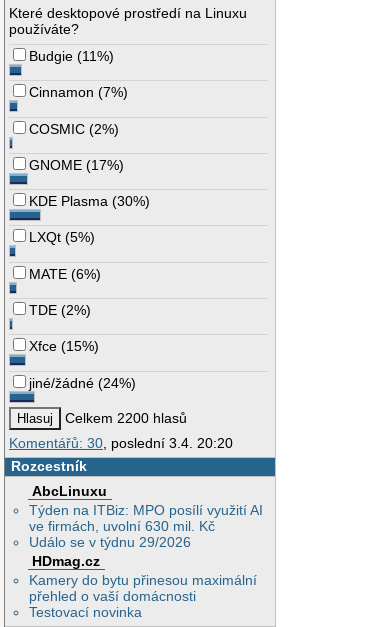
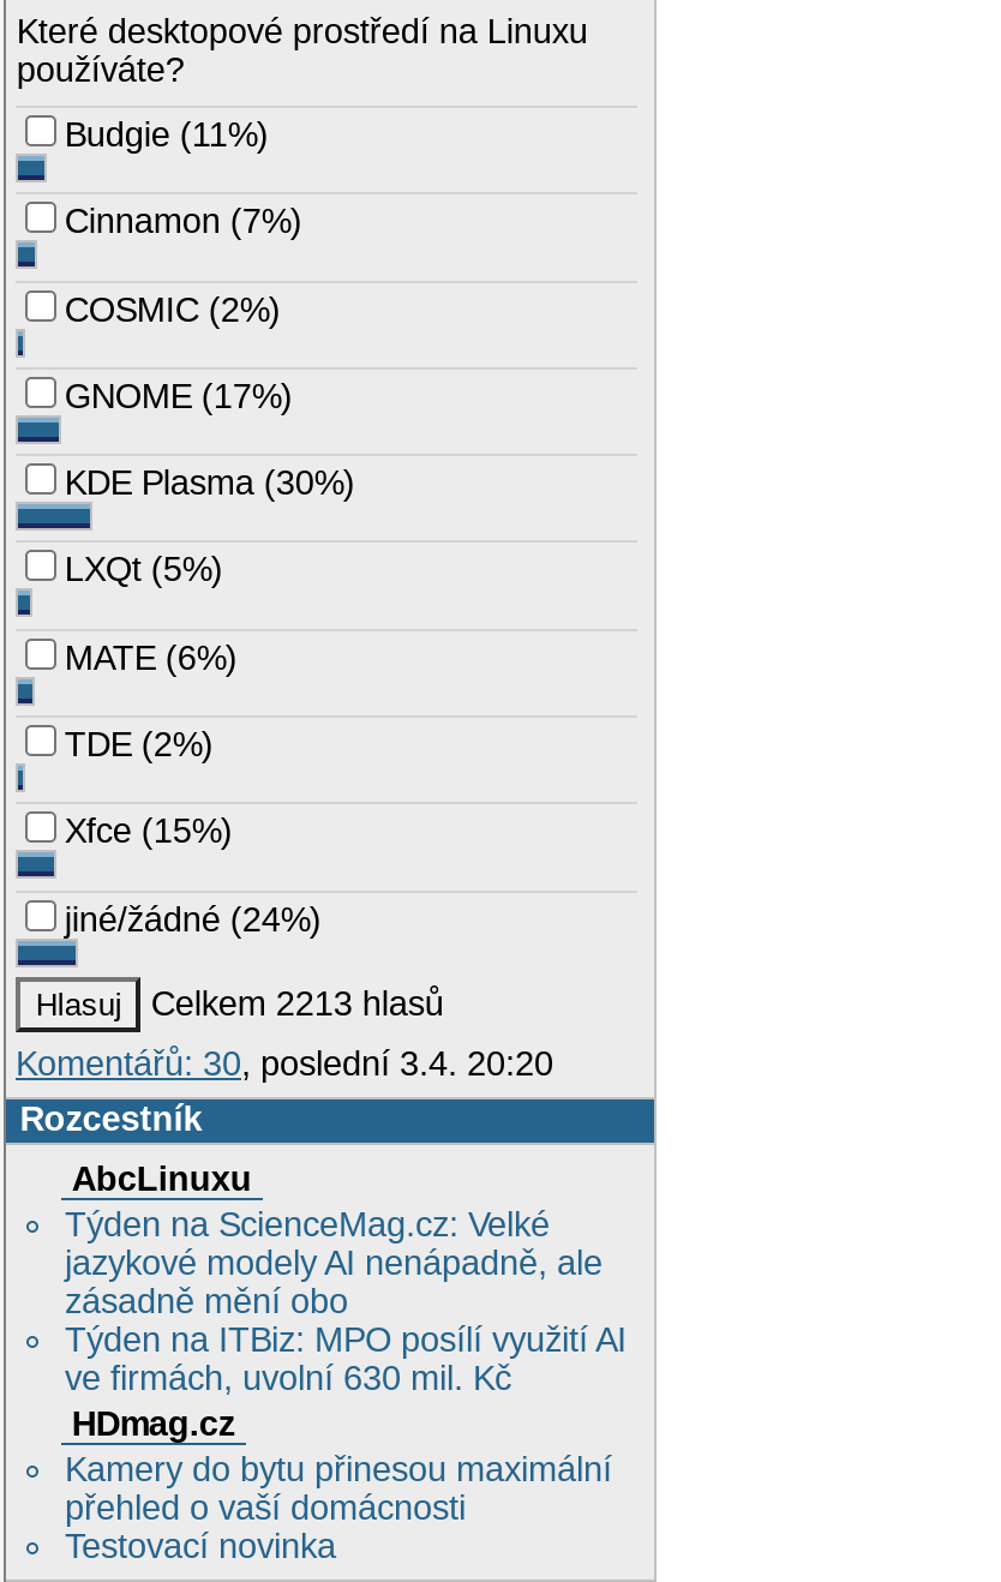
[61,410,187,426] Celkem 2200 hlasů -> [141,985,444,1023] Celkem 2213 hlasů
none -> [65,1205,603,1320] Týden na ScienceMag.cz: Velké | jazykové modely AI nenápadně, ale | zásadně mění obo
moved [29,502,263,534] -> [65,1320,627,1397]: Týden na ITBiz: MPO posílí využití AI | ve firmách, uvolní 630 mil. Kč
[29,534,191,550] Událo se v týdnu 29/2026 -> none

